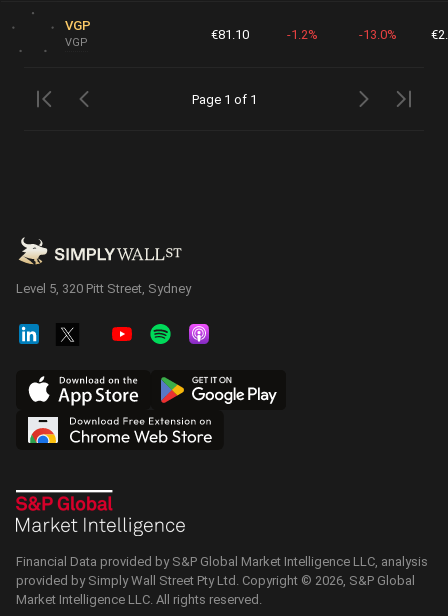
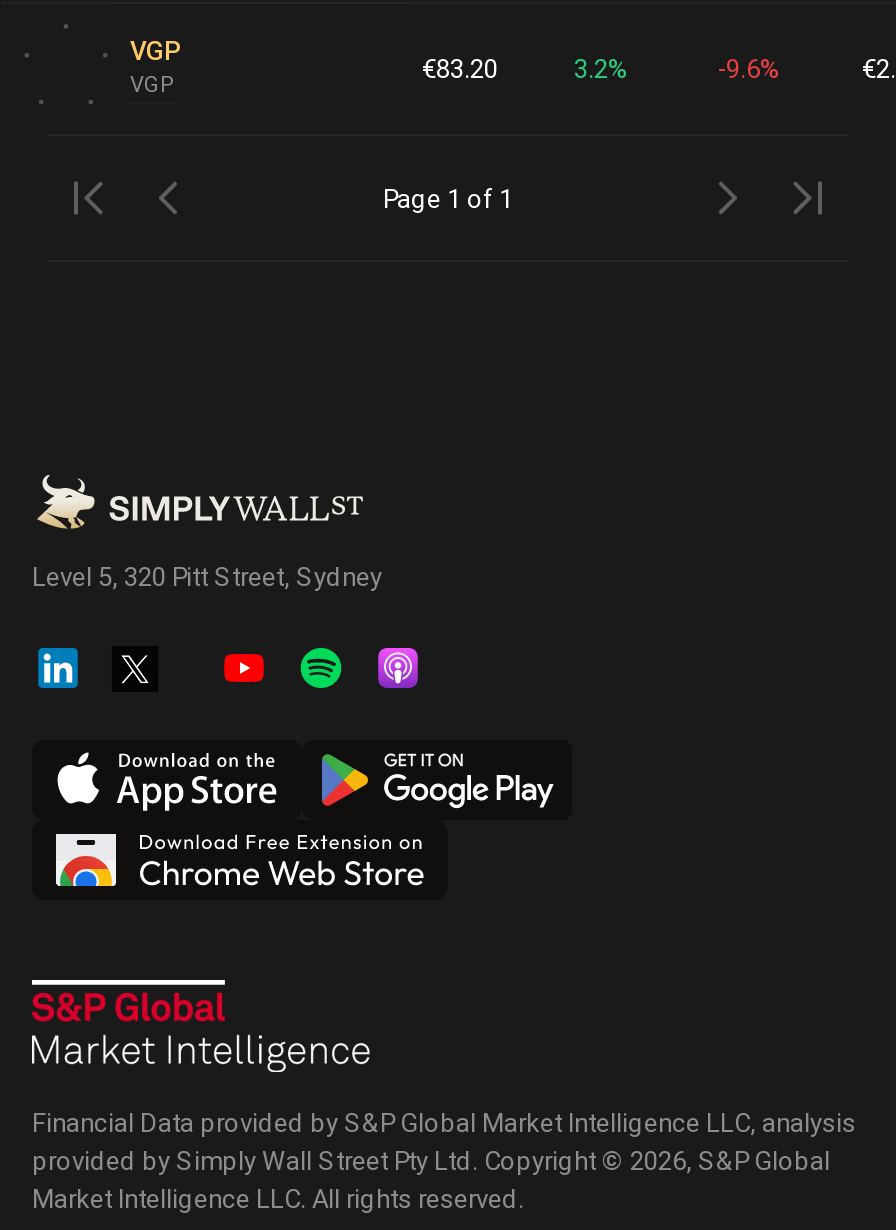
[211,26,249,41] €81.10 -> [422,53,498,83] €83.20
[287,26,318,41] -1.2% -> [574,53,628,83] 3.2%
[359,26,397,41] -13.0% -> [718,53,780,83] -9.6%

